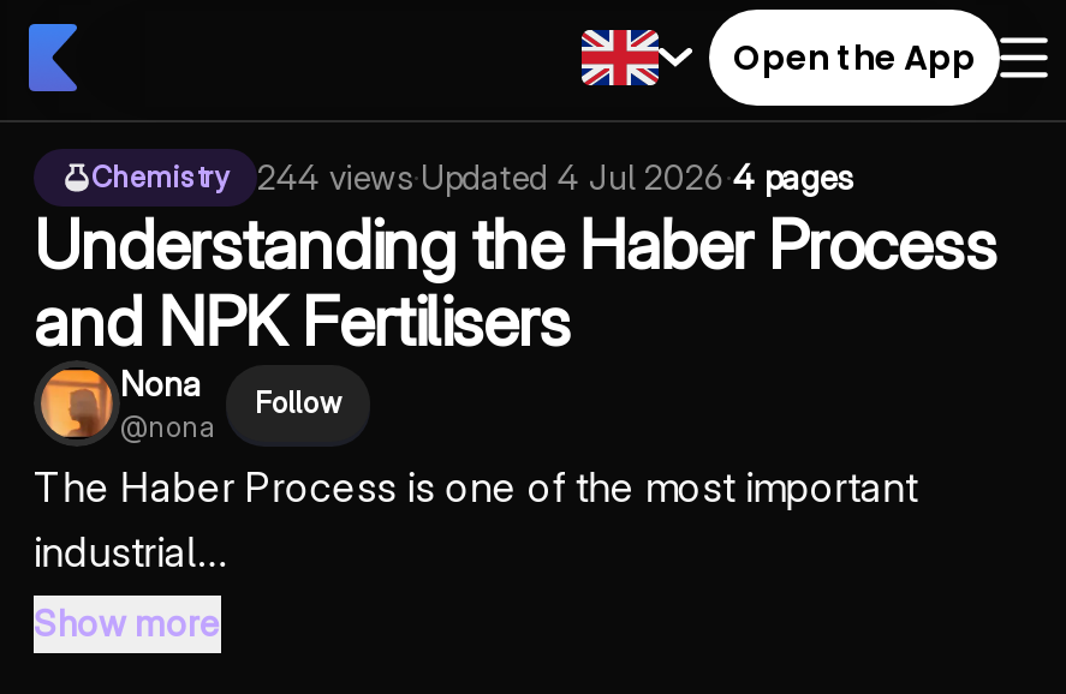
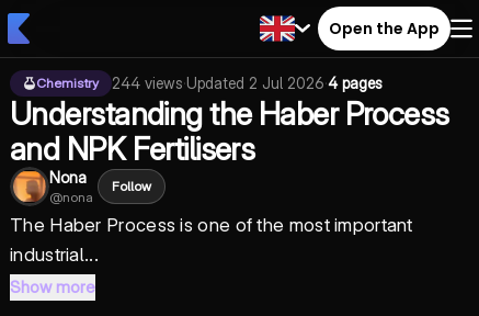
[257,156,853,197] 244 views · Updated 4 Jul 2026 · 4 pages -> [112,74,383,92] 244 views · Updated 2 Jul 2026 · 4 pages

